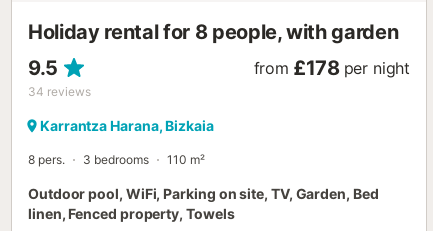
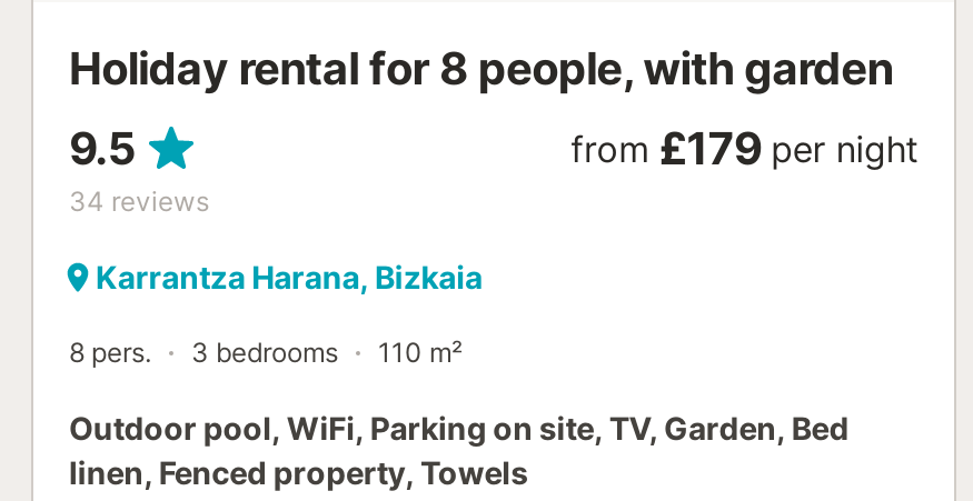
[254,55,410,79] from £178 per night -> [571,122,919,176] from £179 per night

